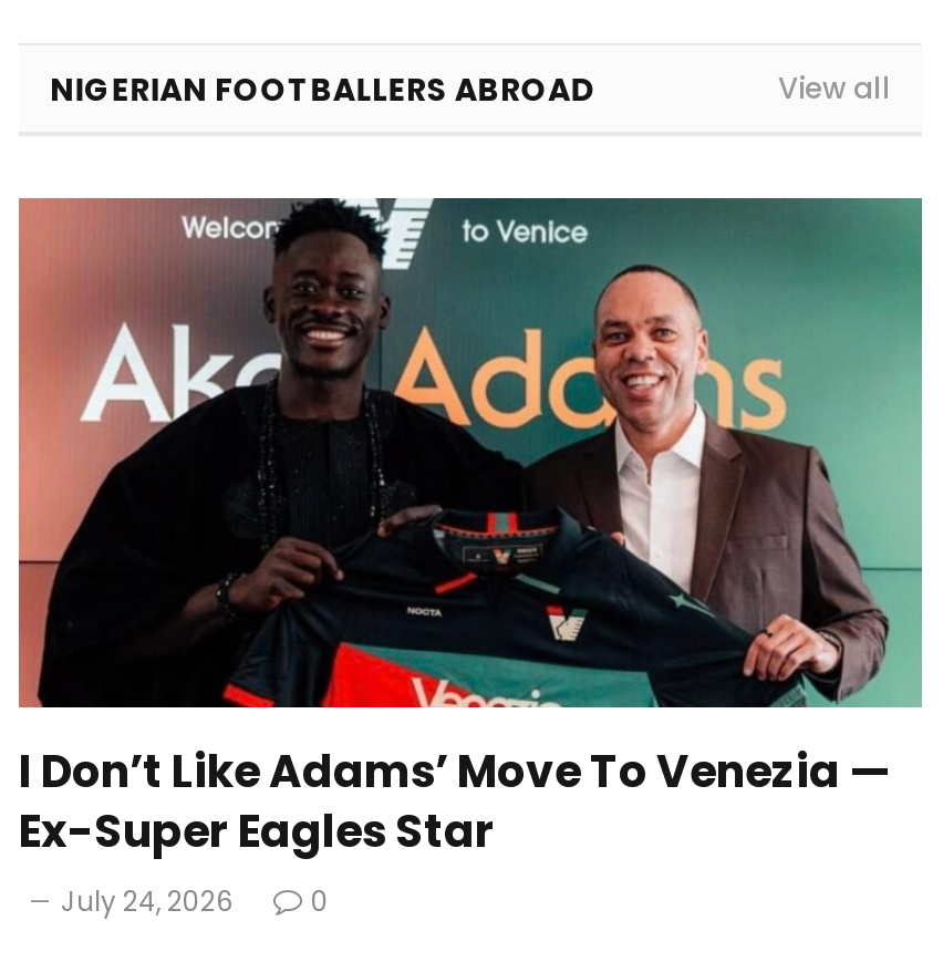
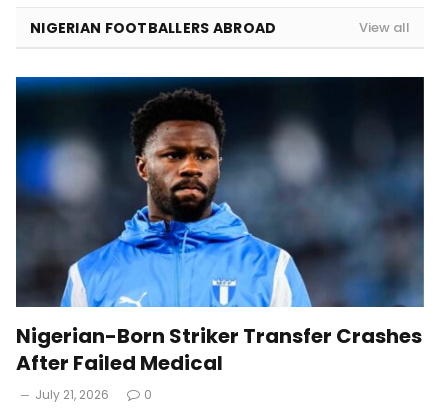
[17,196,924,919] [image] | I Don’t Like Adams’ Move To Venezia — | Ex-Super Eagles Star | July 24, 2026 -> [15,76,425,403] [image] | Nigerian-Born Striker Transfer Crashes | After Failed Medical | July 21, 2026

